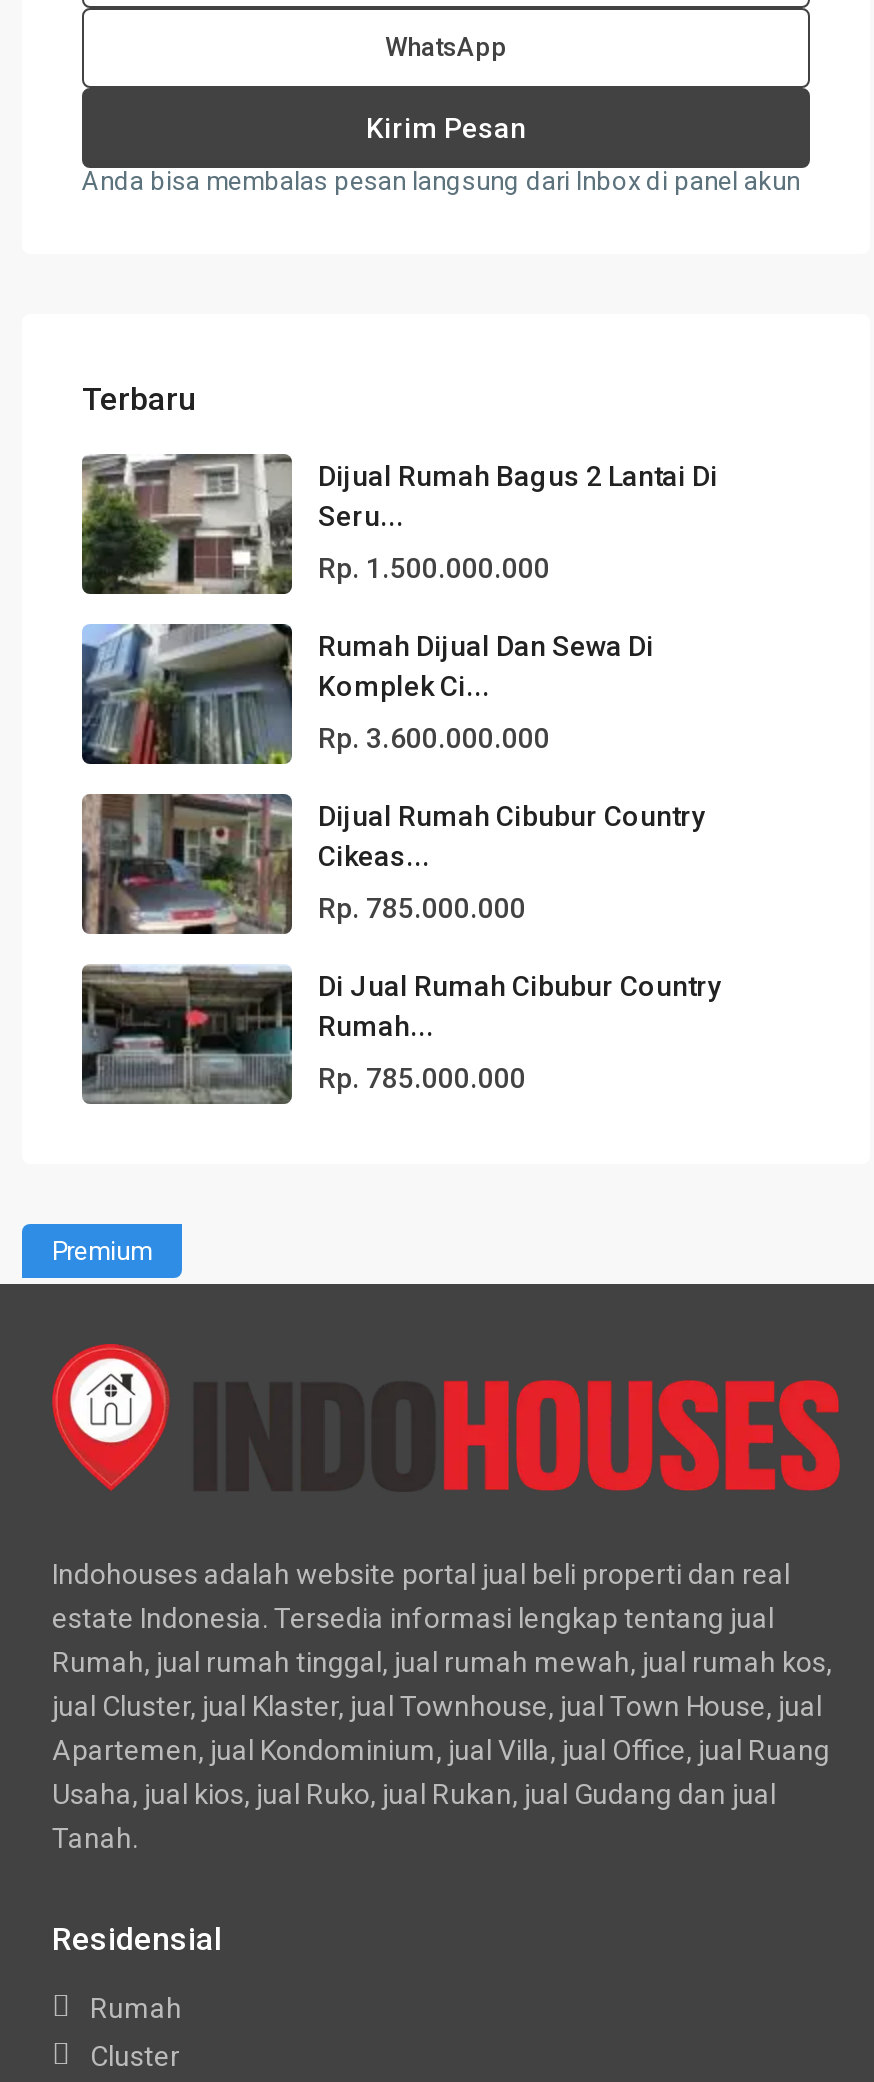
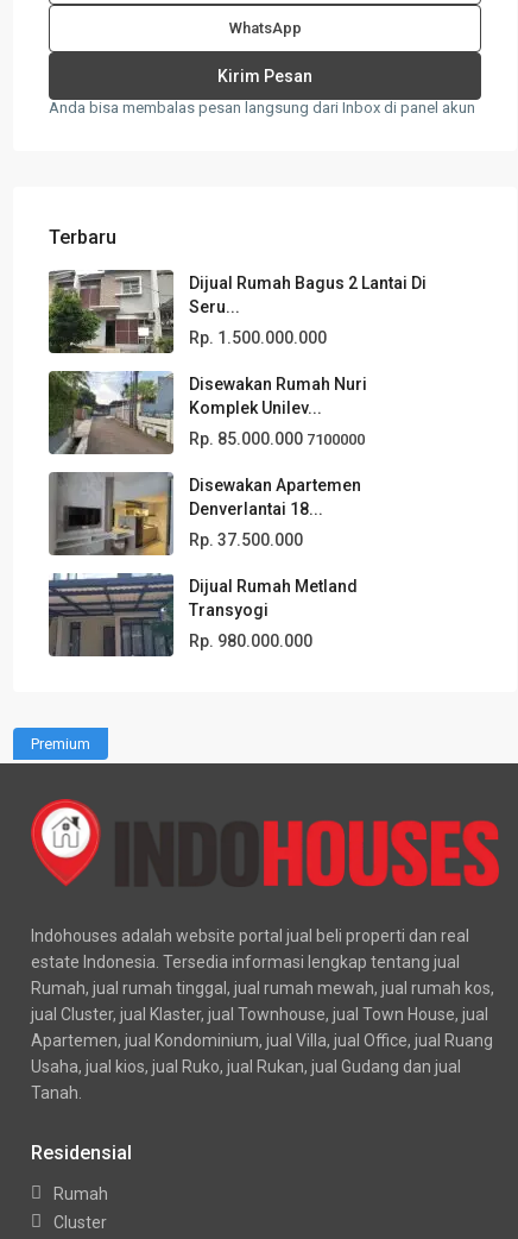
[80,622,654,766] [image] | Rumah Dijual Dan Sewa Di | Komplek Ci... -> [48,370,367,455] [image] | Disewakan Rumah Nuri | Komplek Unilev...
[318,722,550,754] Rp. 3.600.000.000 -> [189,429,365,448] Rp. 85.000.000 7100000
[82,794,706,934] [image] | Dijual Rumah Cibubur Country | Cikeas... -> [49,472,361,555] [image] | Disewakan Apartemen | Denverlantai 18...
[318,892,526,924] Rp. 785.000.000 -> [189,530,303,549] Rp. 37.500.000
[80,964,722,1104] [image] | Di Jual Rumah Cibubur Country | Rumah... -> [48,573,358,656] [image] | Dijual Rumah Metland | Transyogi
[318,1062,526,1094] Rp. 785.000.000 -> [189,631,312,650] Rp. 980.000.000

